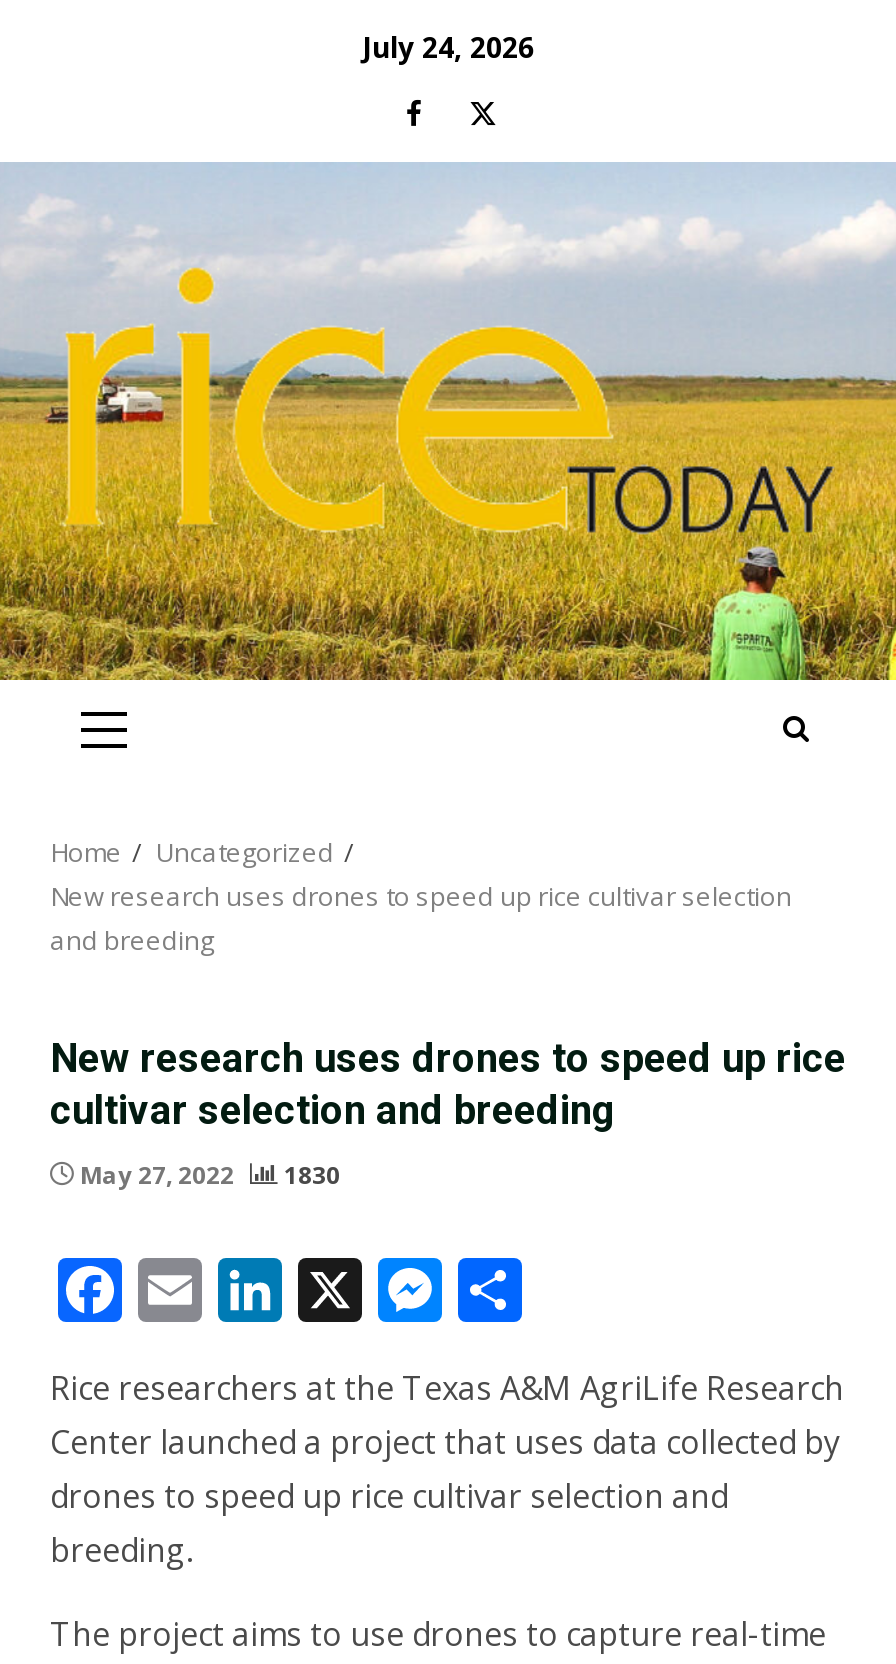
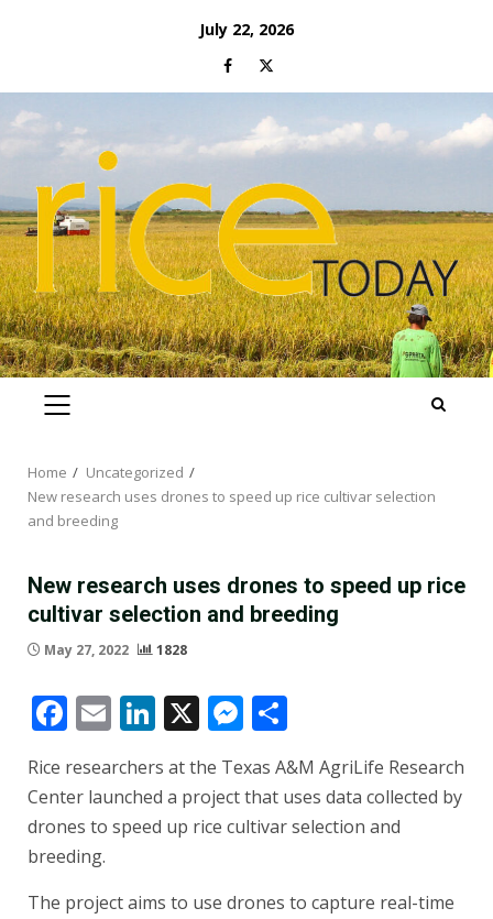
[362,28,534,66] July 24, 2026 -> [199,19,294,40] July 22, 2026
[74,1158,340,1192] May 27, 2022 1830 -> [41,641,187,659] May 27, 2022 1828

